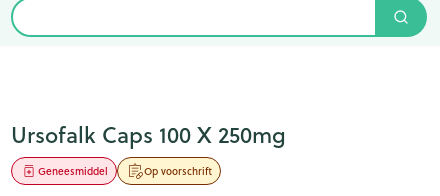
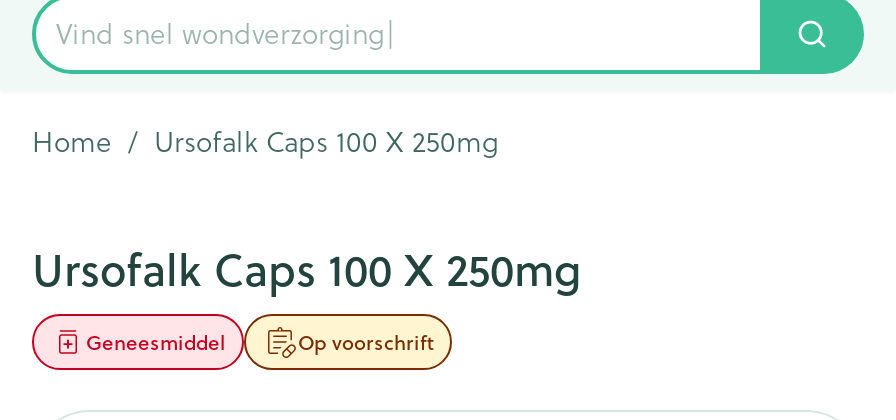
none -> [32,120,498,162] Home / Ursofalk Caps 100 X 250mg

